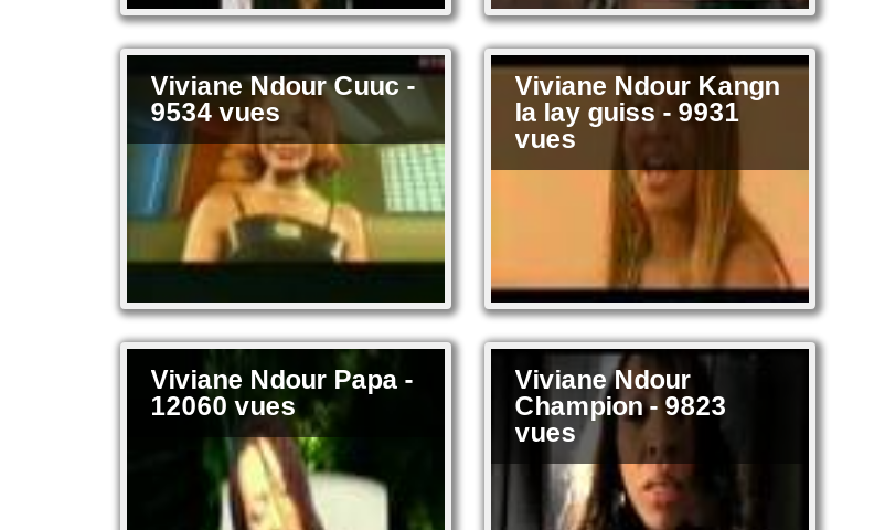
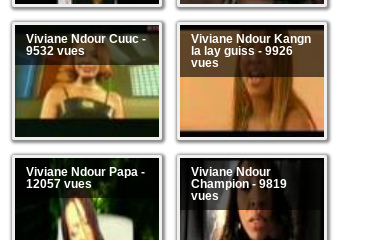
[151,97,281,128] 9534 vues -> [26,44,85,58] 9532 vues
[515,97,740,128] la lay guiss - 9931 -> [191,44,293,58] la lay guiss - 9926
[151,390,296,421] 12060 vues -> [26,177,92,191] 12057 vues
[515,390,727,421] Champion - 9823 -> [191,177,287,191] Champion - 9819

